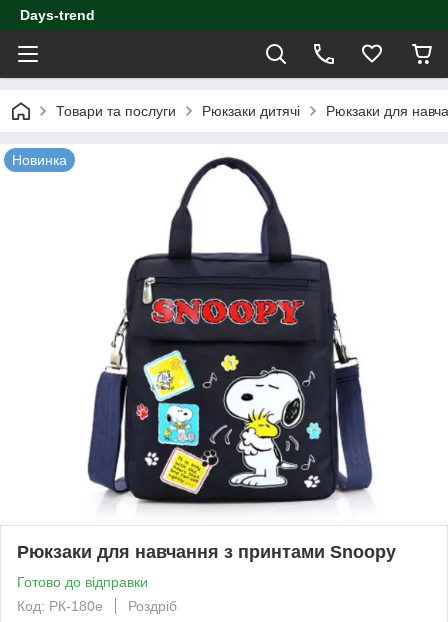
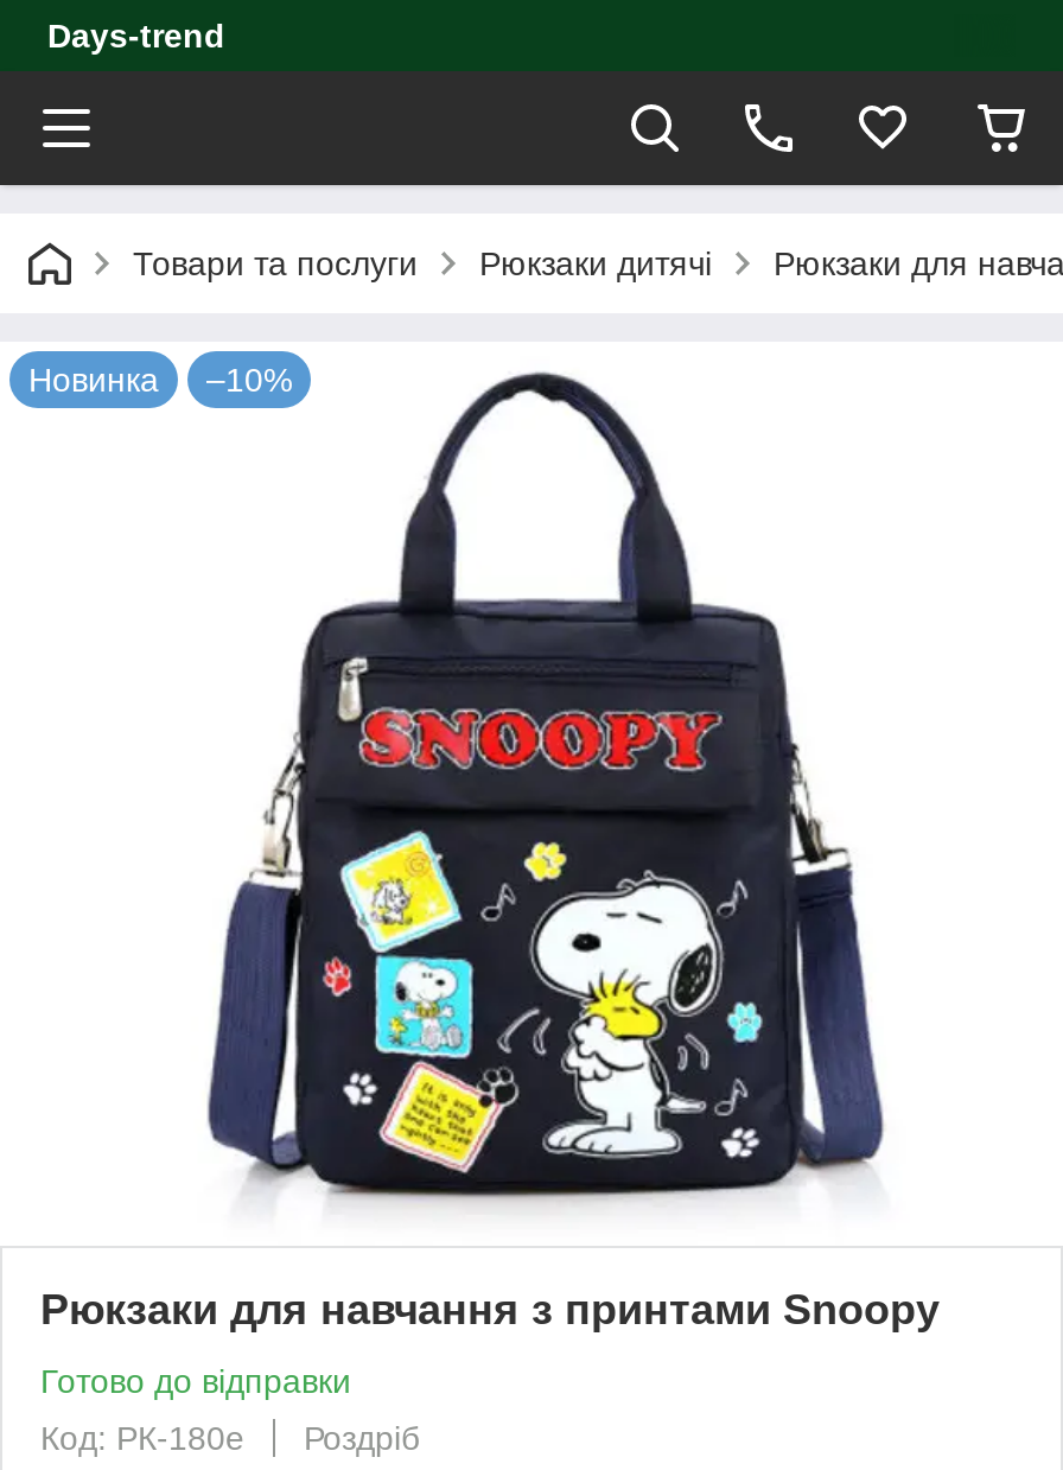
none -> [206,361,292,399] –10%

